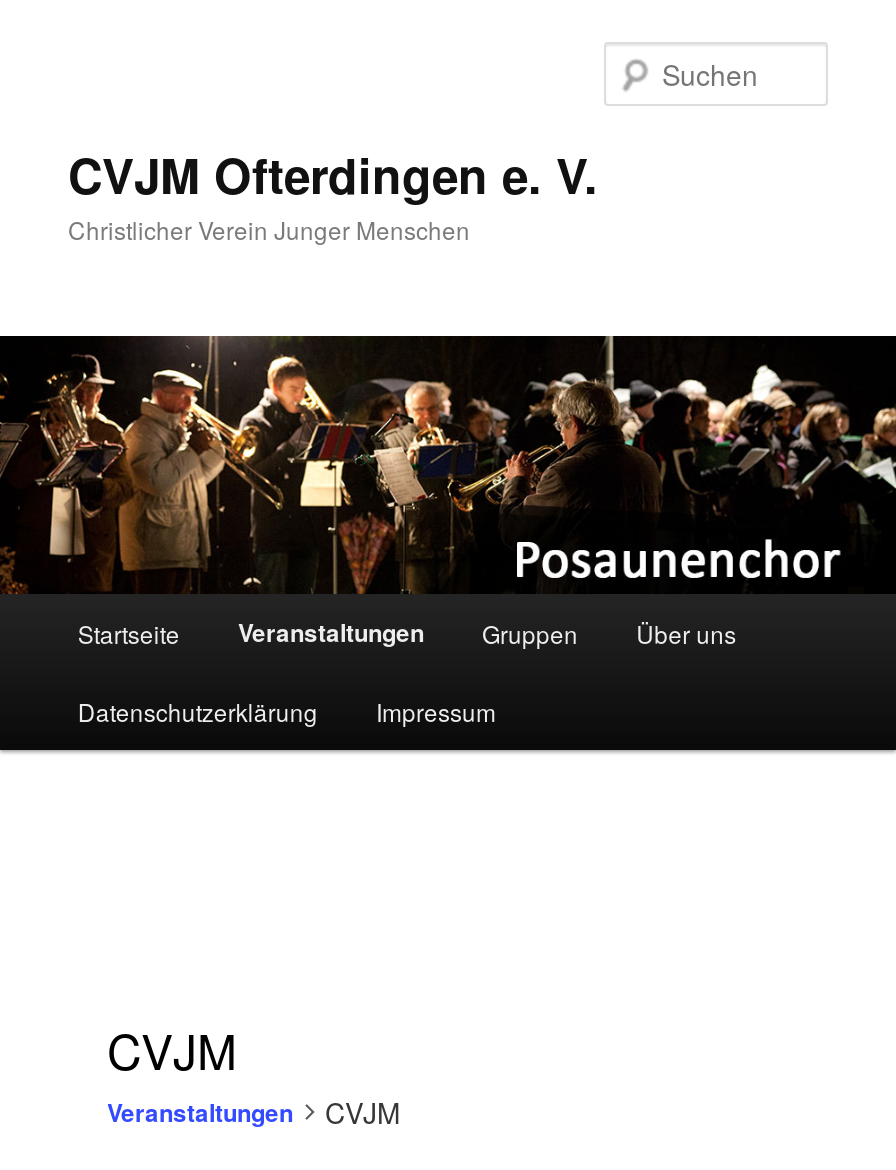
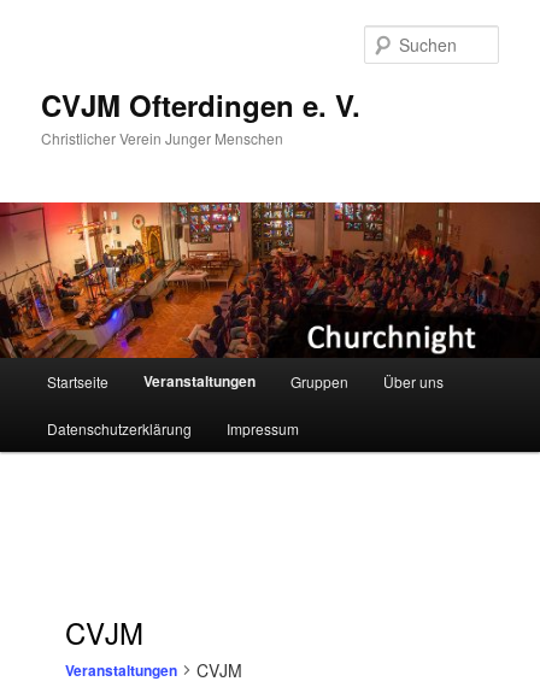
[6,334,890,594] [image] -> [4,201,536,359] [image]

